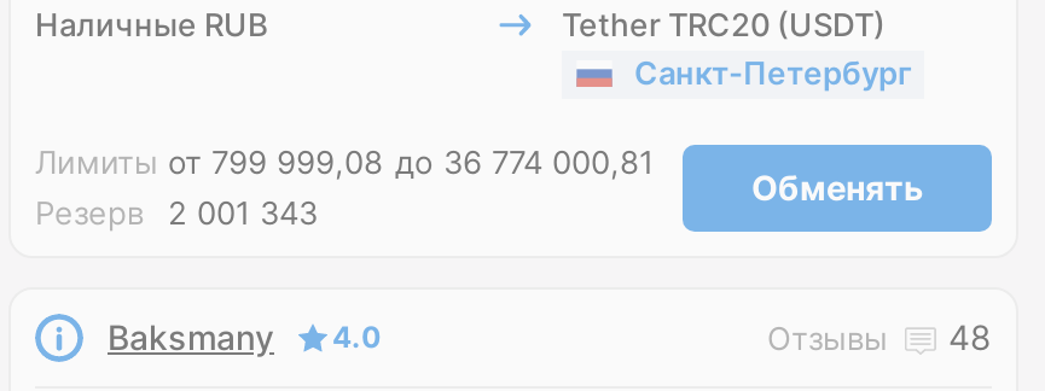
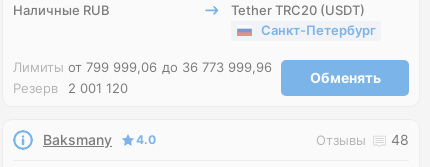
[35,143,654,182] Лимиты от 799 999,08 до 36 774 000,81 -> [13,59,272,75] Лимиты от 799 999,06 до 36 773 999,96
[35,194,318,233] Резерв 2 001 343 -> [13,80,128,96] Резерв 2 001 120

